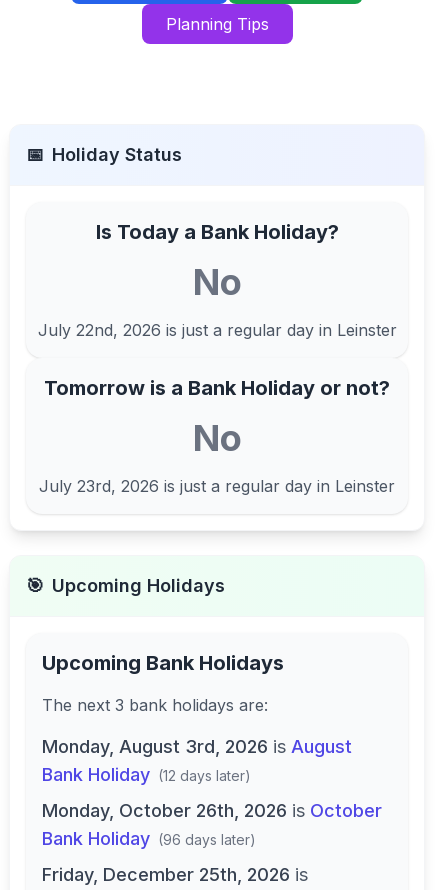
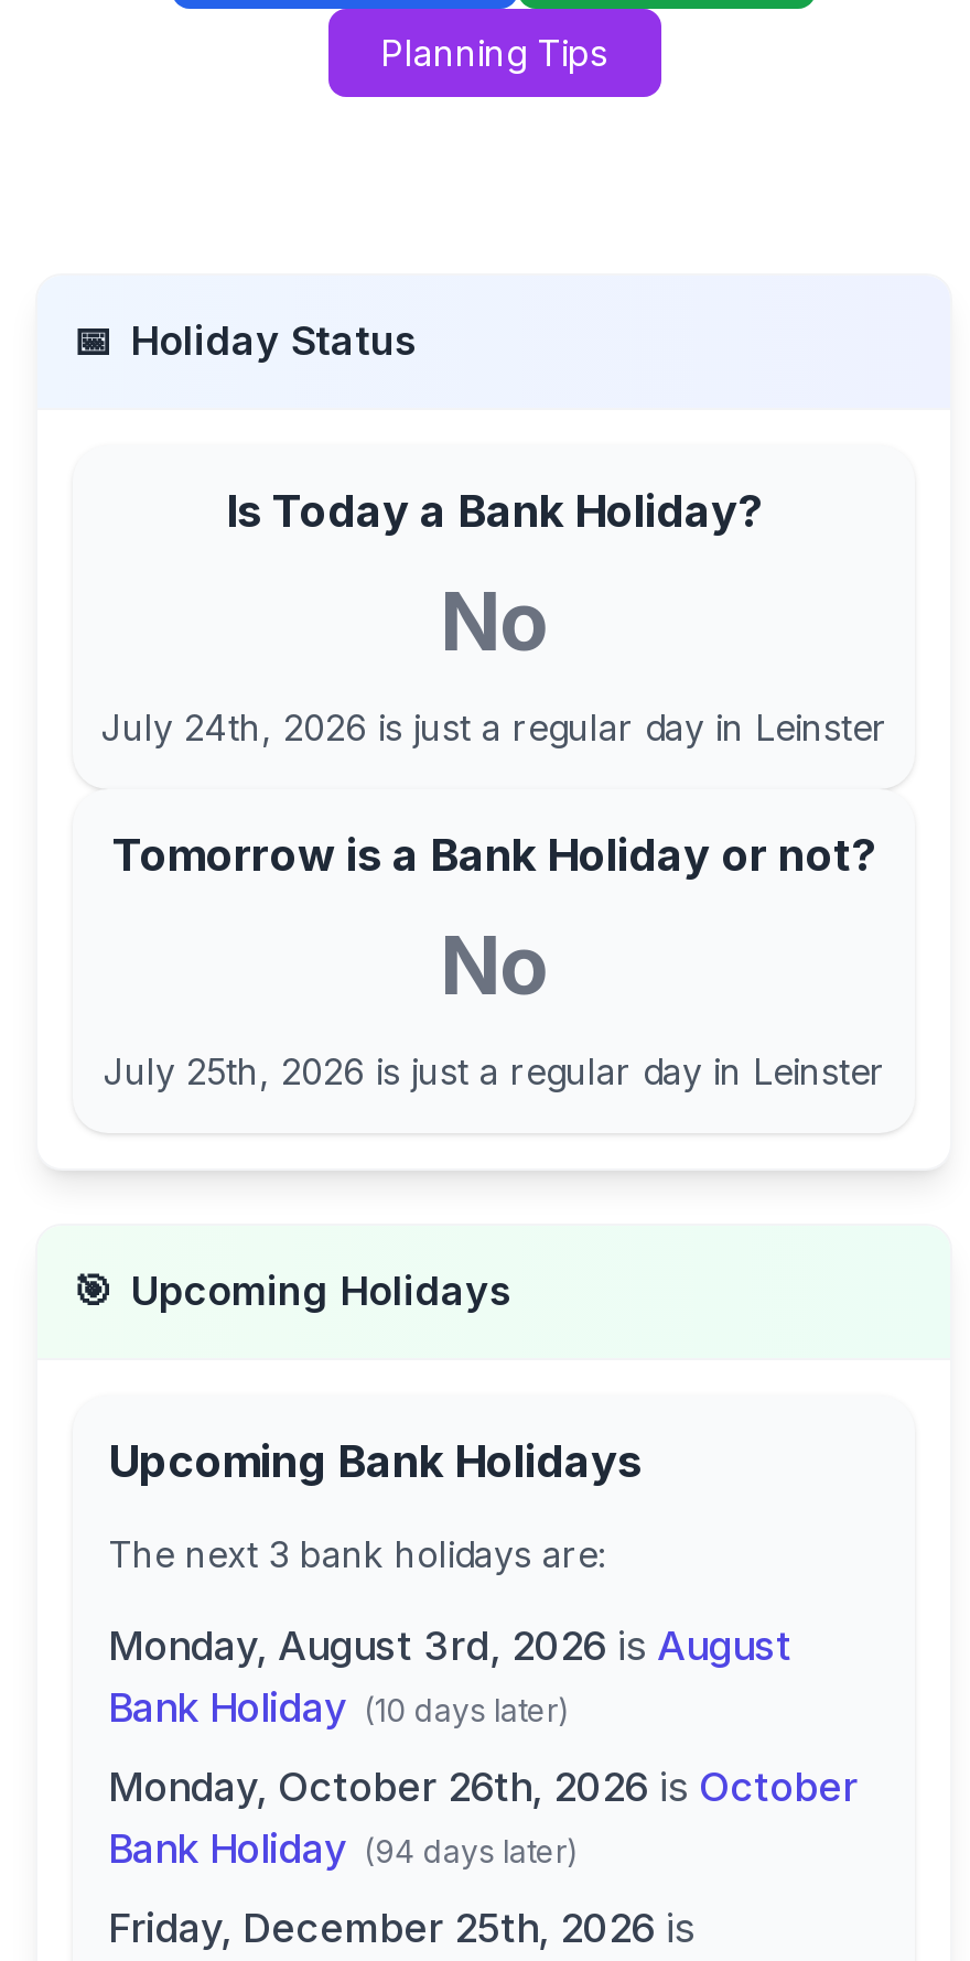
[37,320,396,340] July 22nd, 2026 is just a regular day in Leinster -> [100,705,887,750] July 24th, 2026 is just a regular day in Leinster
[39,476,395,496] July 23rd, 2026 is just a regular day in Leinster -> [103,1049,885,1093] July 25th, 2026 is just a regular day in Leinster
[42,764,251,785] Bank Holiday (12 days later) -> [108,1684,571,1731] Bank Holiday (10 days later)
[42,828,256,849] Bank Holiday (96 days later) -> [108,1825,580,1872] Bank Holiday (94 days later)

